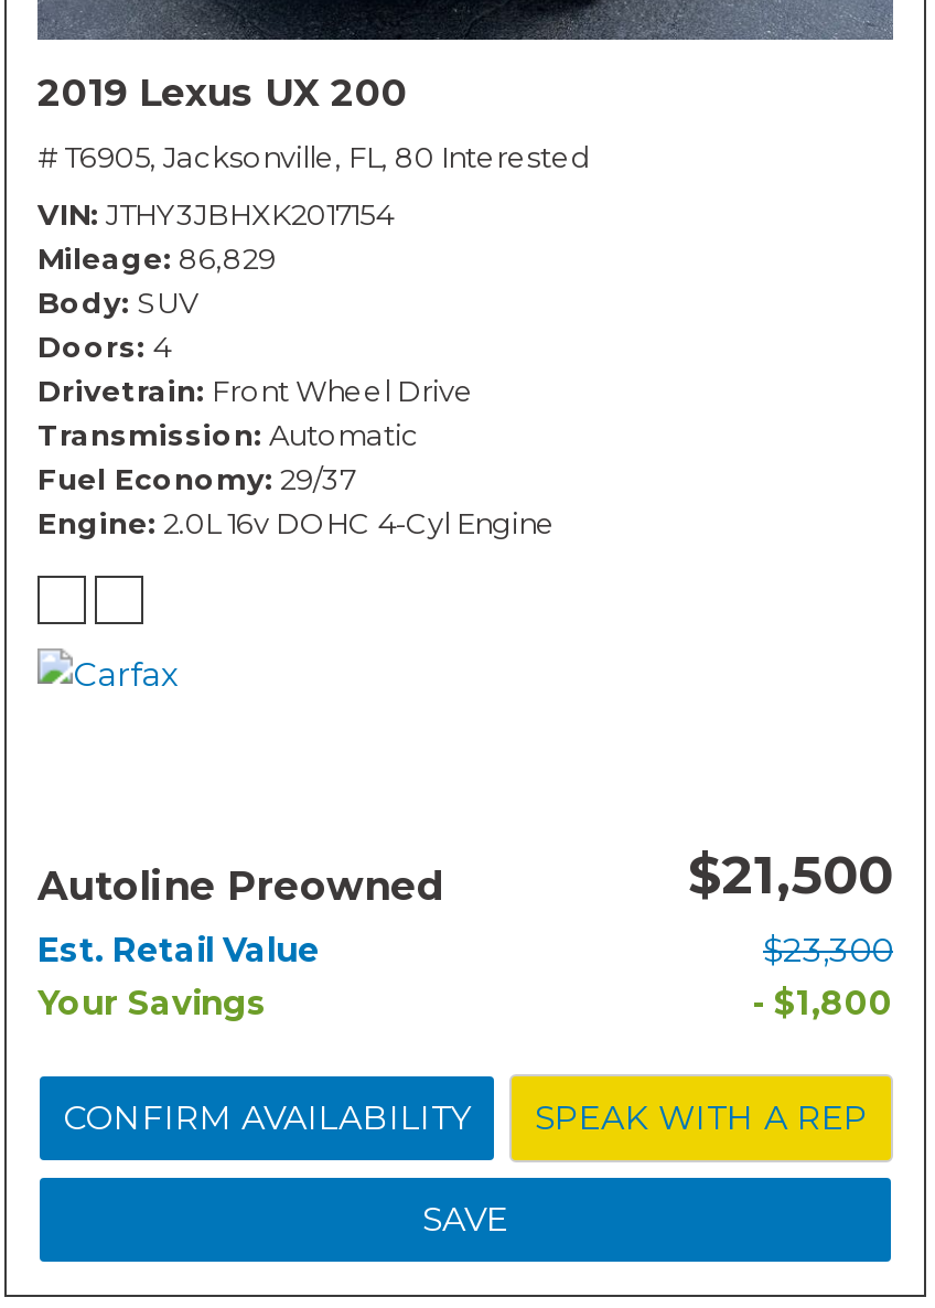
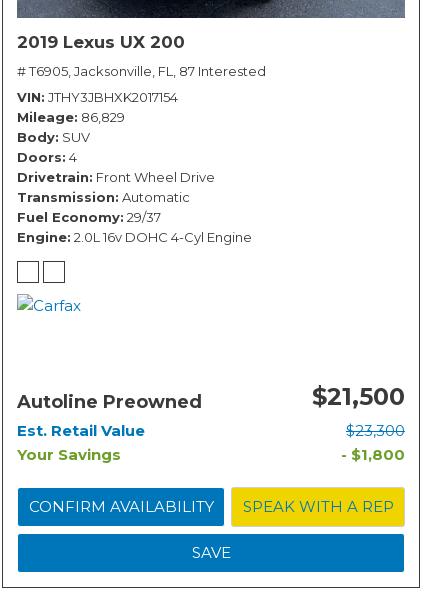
[37,139,591,174] # T6905, Jacksonville, FL, 80 Interested -> [17,63,266,79] # T6905, Jacksonville, FL, 87 Interested

